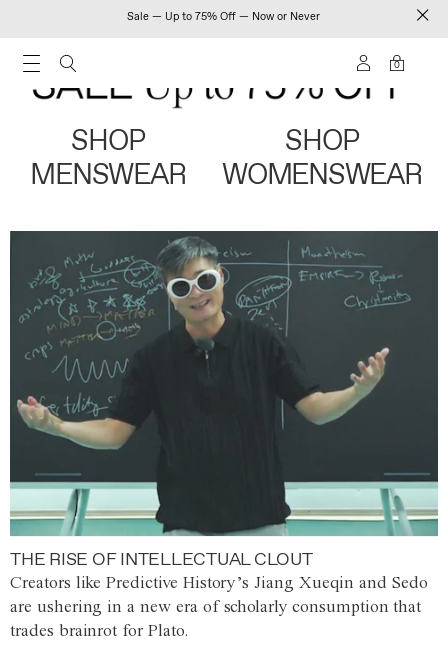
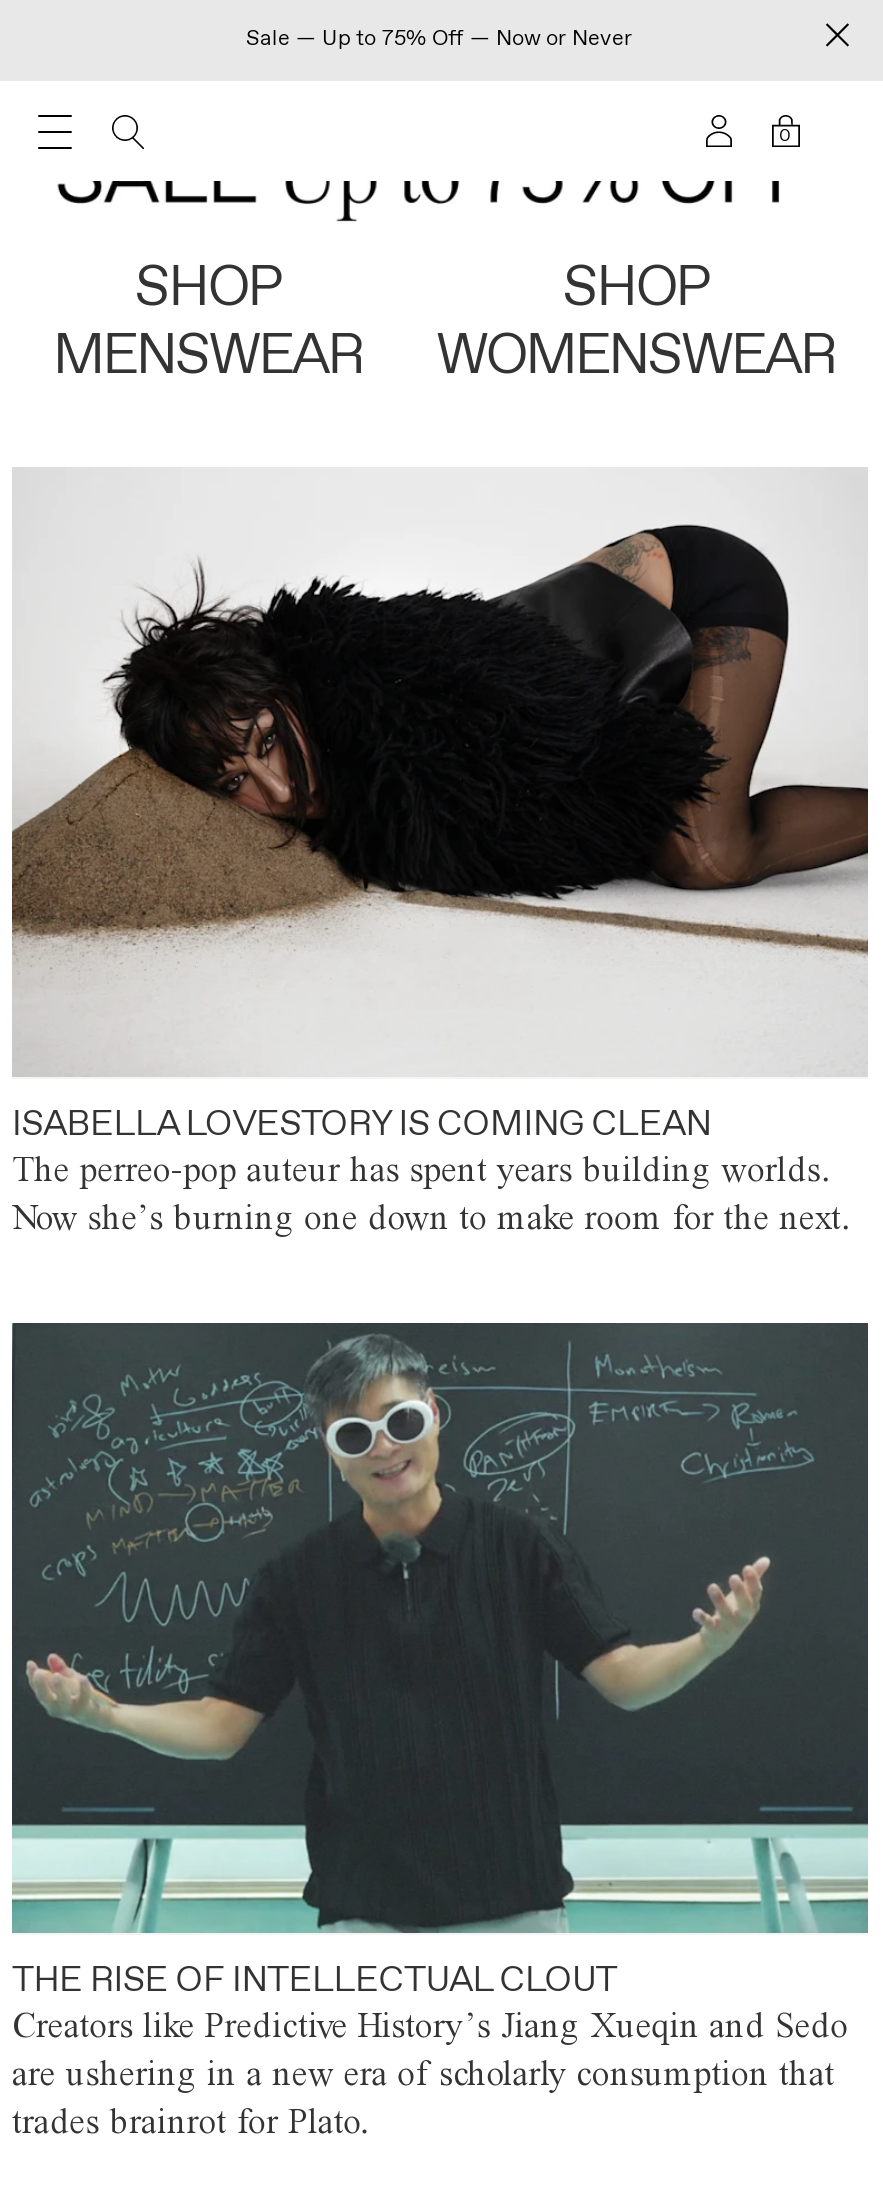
none -> [12,523,868,1238] [image] | ISABELLA LOVESTORY IS COMING CLEAN | The perreo-pop auteur has spent years building worlds. | Now she’s burning one down to make room for the next.

